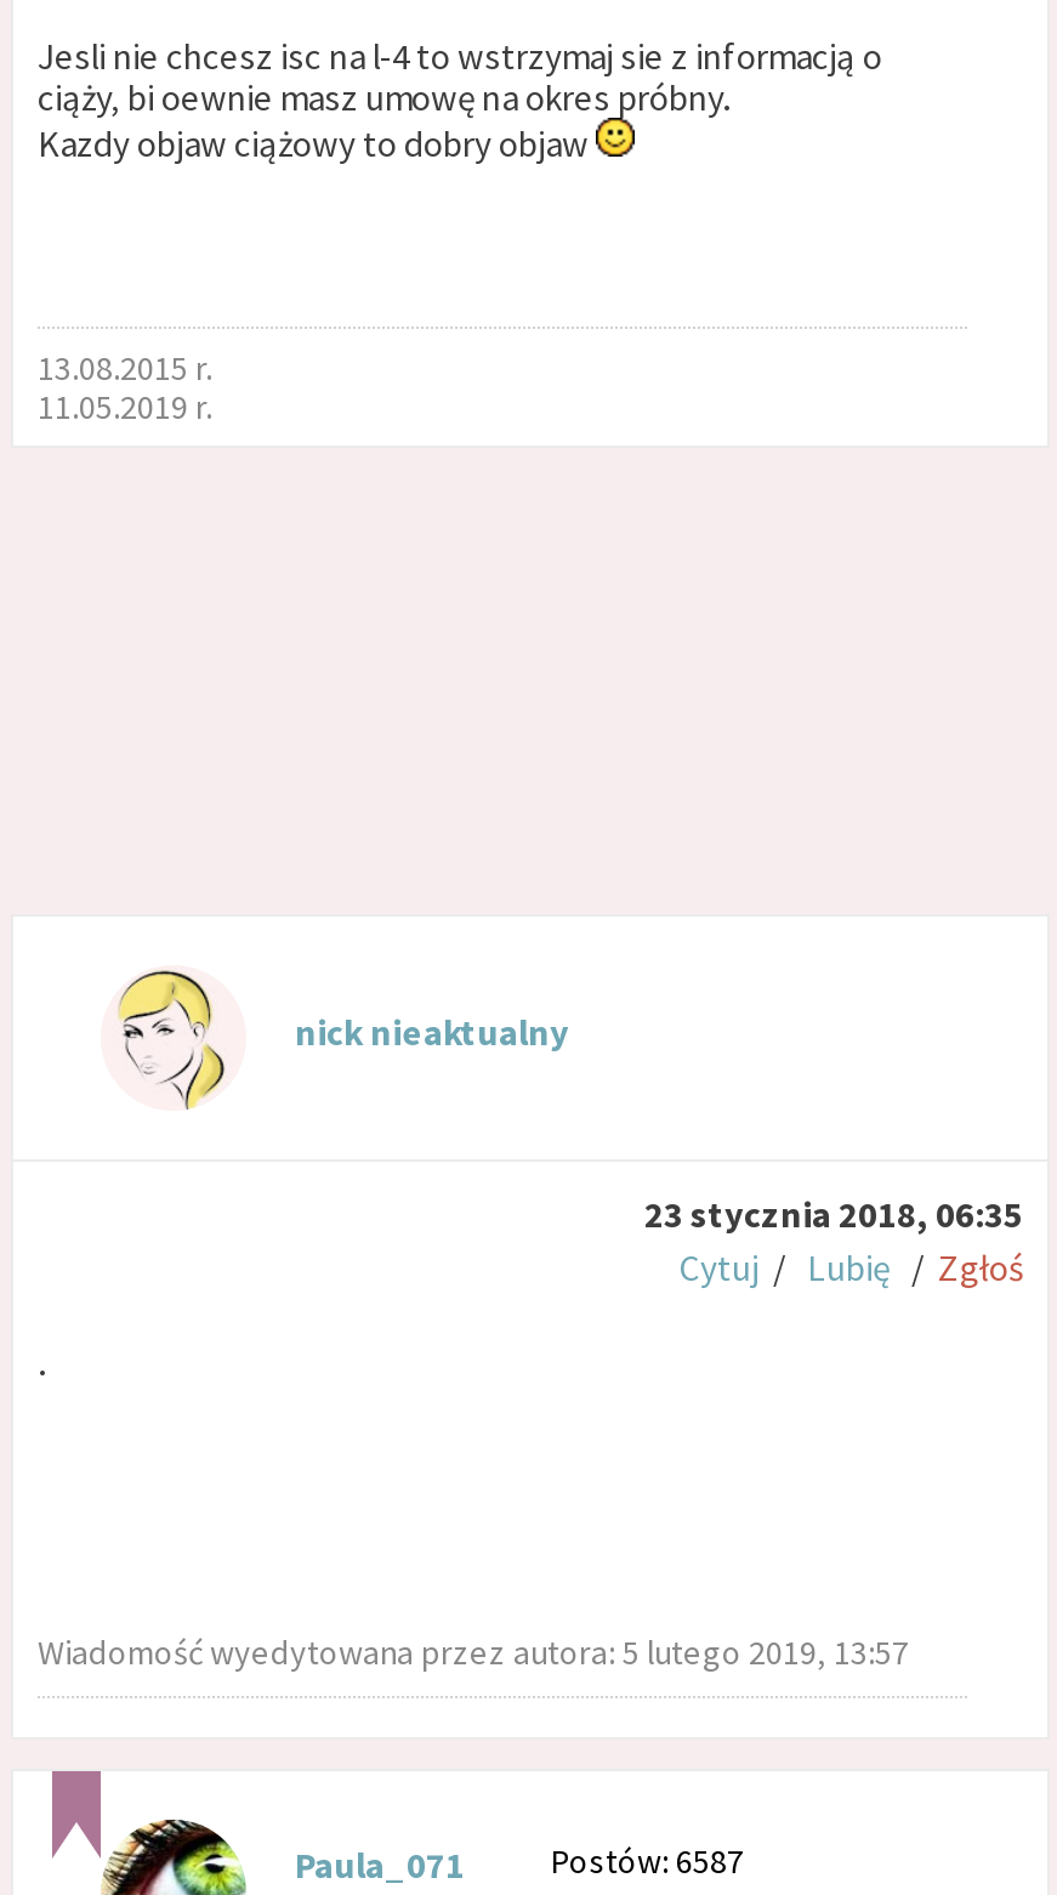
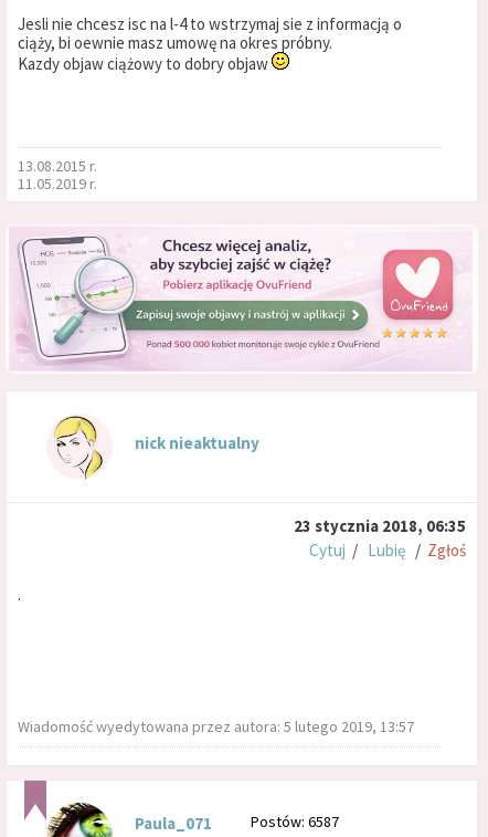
none -> [13,236,457,370] [image]

